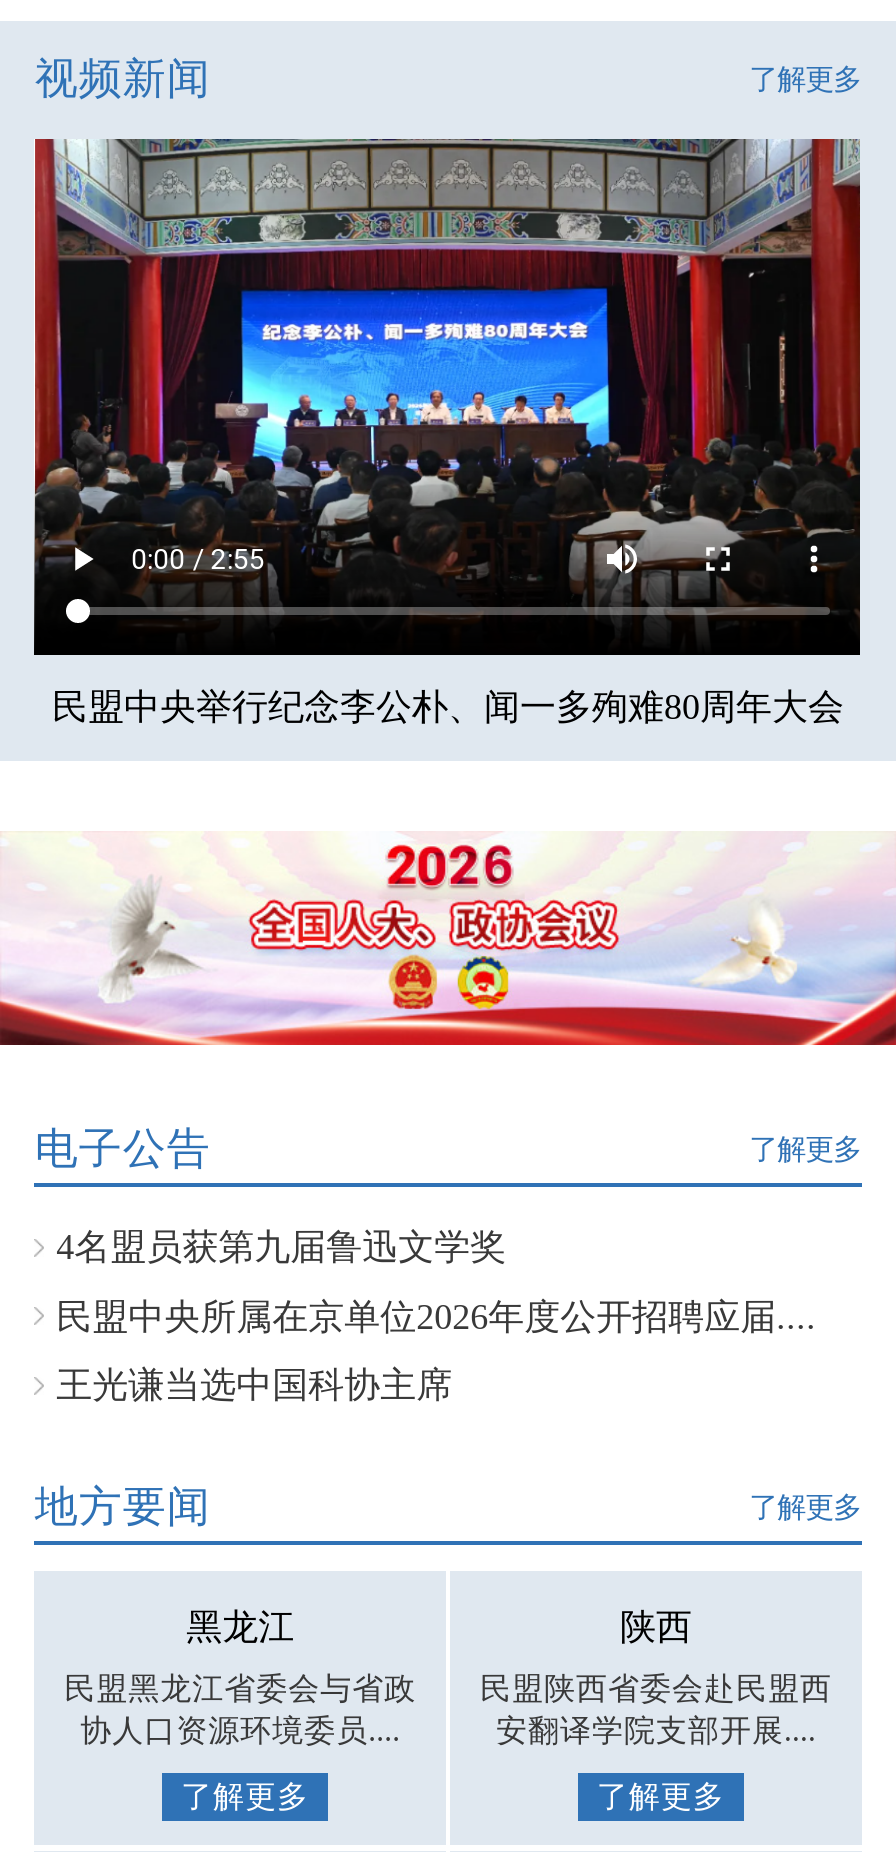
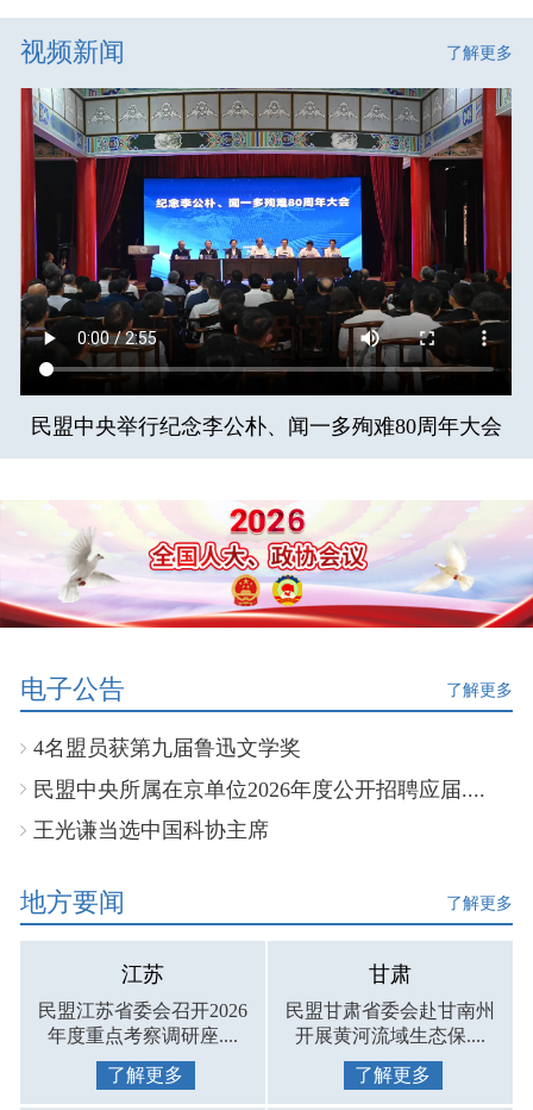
[186,1607,294,1647] 黑龙江 -> [121,962,164,986] 江苏
[620,1607,692,1647] 陕西 -> [369,962,412,986] 甘肃
[64,1671,416,1747] 民盟黑龙江省委会与省政 | 协人口资源环境委员.... -> [38,1000,248,1046] 民盟江苏省委会召开2026 | 年度重点考察调研座....
[480,1671,832,1747] 民盟陕西省委会赴民盟西 | 安翻译学院支部开展.... -> [285,1000,495,1046] 民盟甘肃省委会赴甘南州 | 开展黄河流域生态保....

